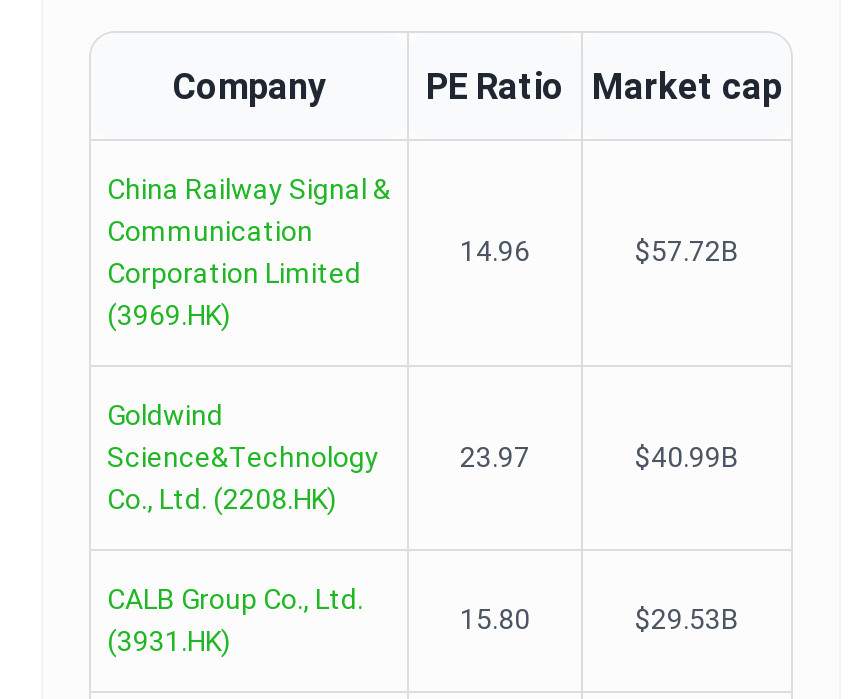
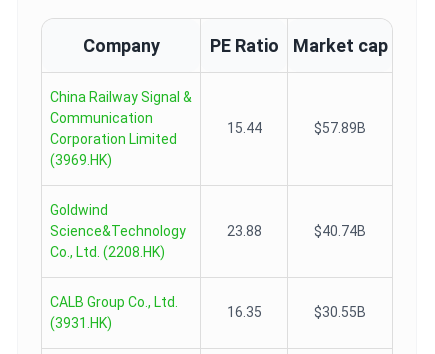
[460,235,739,267] 14.96 | $57.72B -> [226,120,366,136] 15.44 | $57.89B
[460,441,739,473] 23.97 | $40.99B -> [226,223,366,239] 23.88 | $40.74B
[460,603,739,635] 15.80 | $29.53B -> [226,304,366,320] 16.35 | $30.55B

